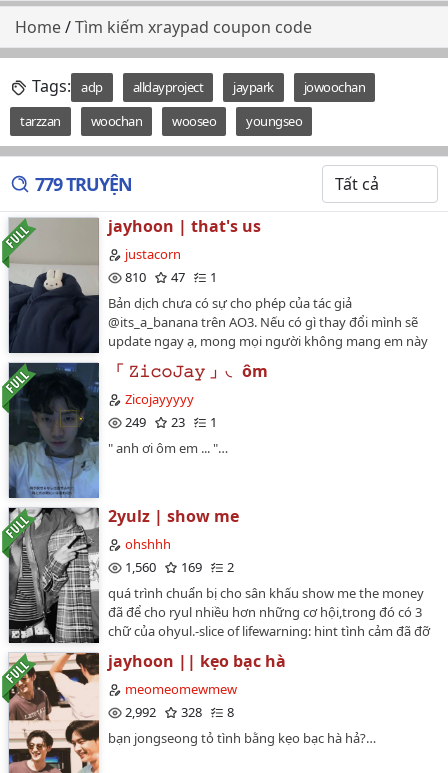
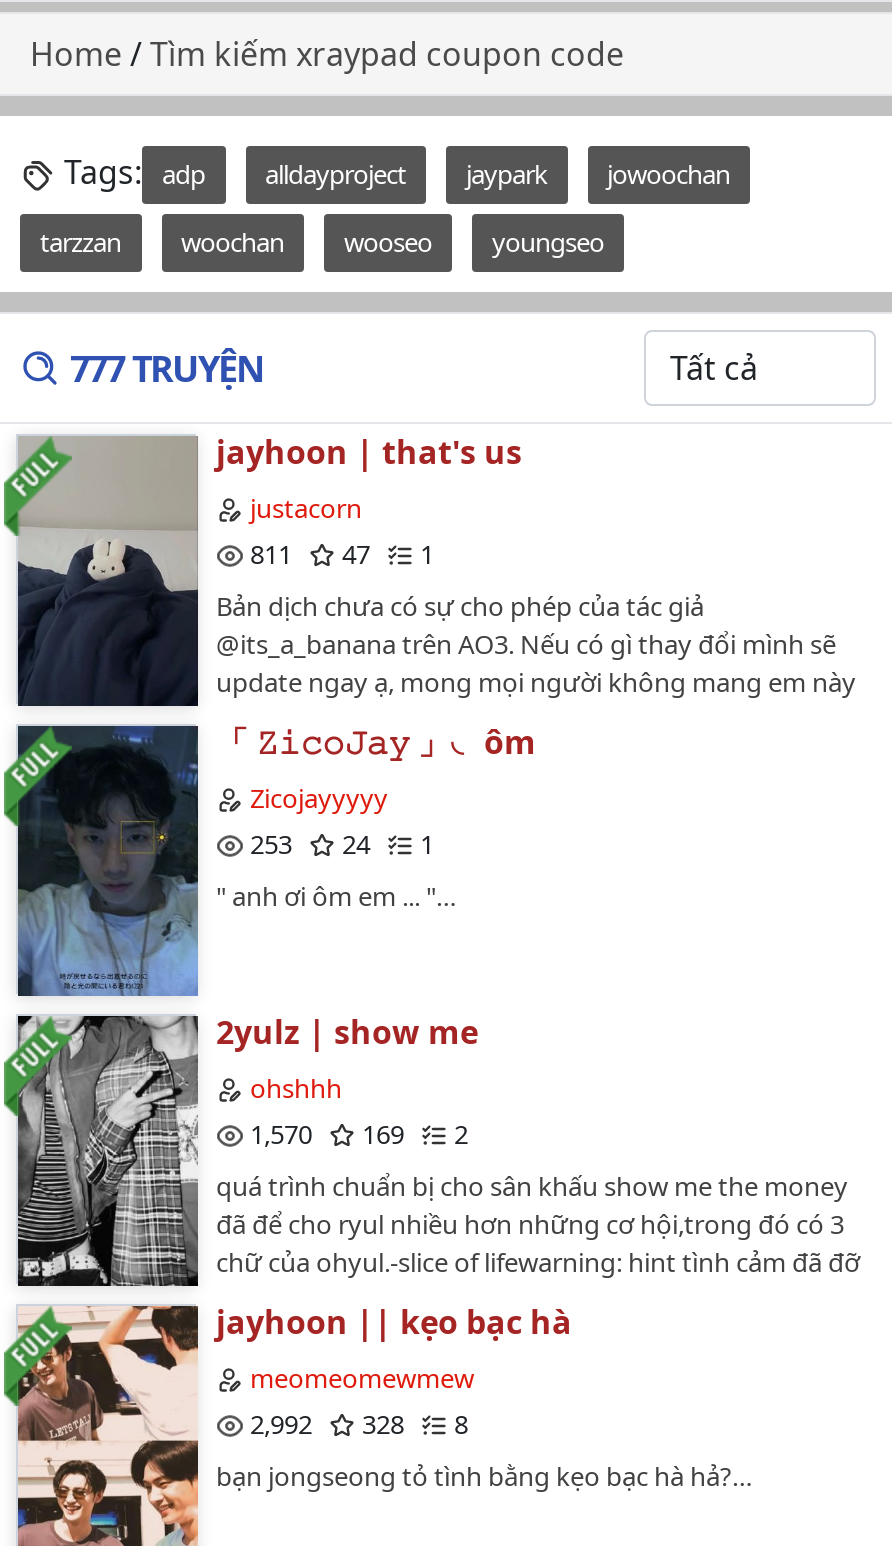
[35,172,132,196] 779 TRUYỆN -> [70,344,264,392] 777 TRUYỆN
[125,268,217,286] 810 47 1 -> [250,536,434,572] 811 47 1
[125,413,146,431] 249 -> [250,826,292,862] 253
[171,413,185,431] 23 -> [342,826,370,862] 24
[125,558,234,576] 1,560 169 2 -> [250,1116,468,1152] 1,570 169 2

